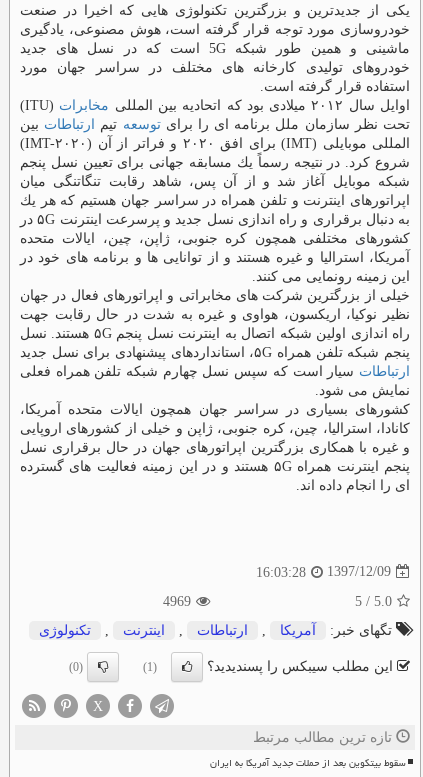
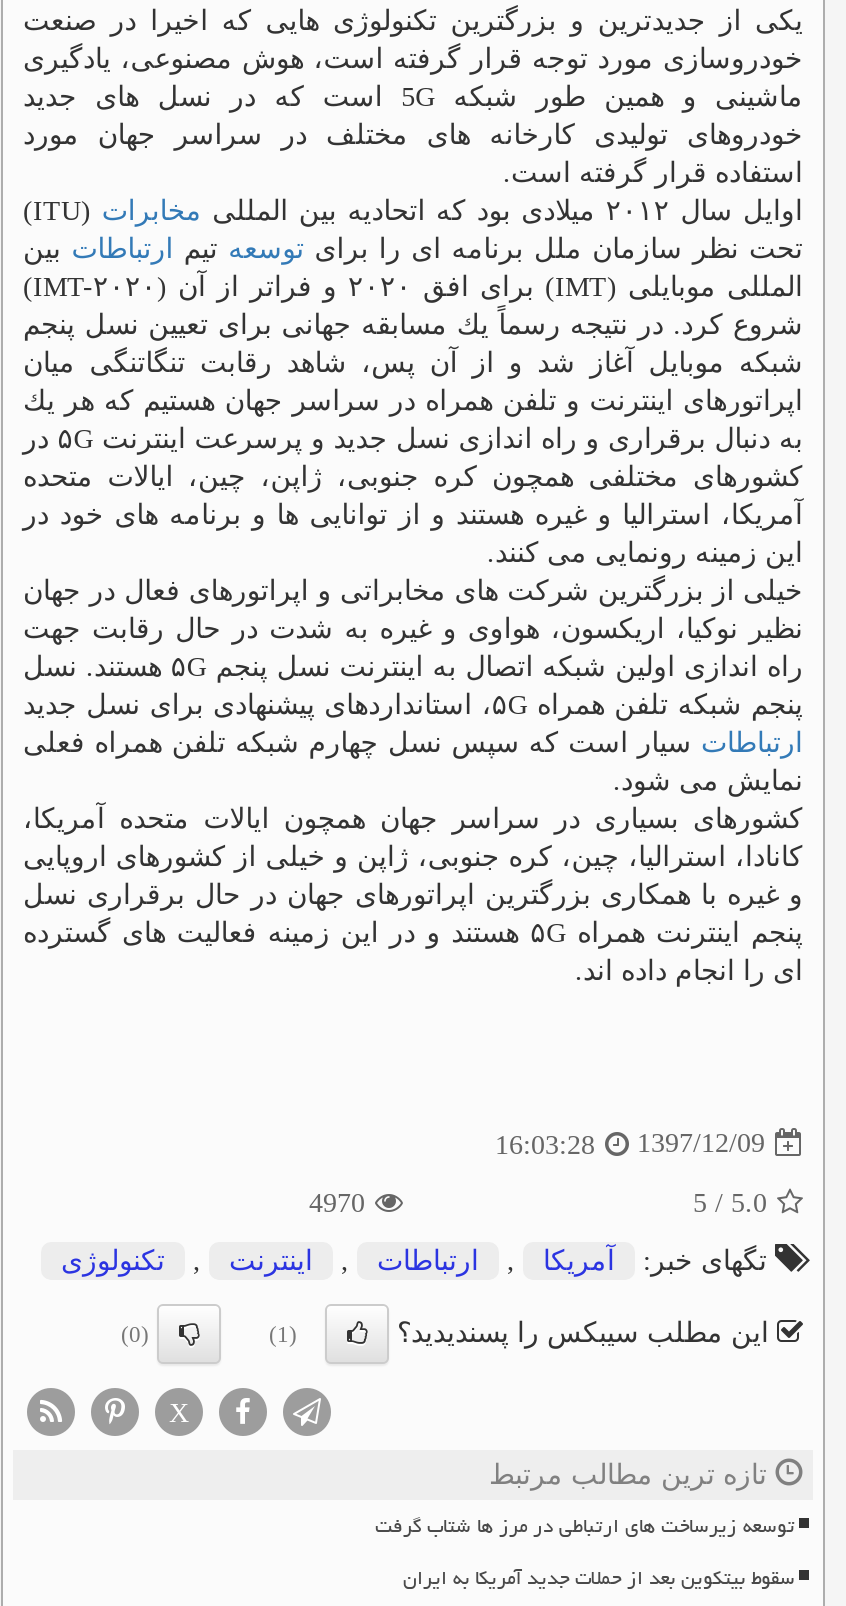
[163,594,191,609] 4969 -> [309,1188,365,1218] 4970
none -> [375,1506,795,1546] توسعه زیرساخت های ارتباطی در مرز ها شتاب گرفت

